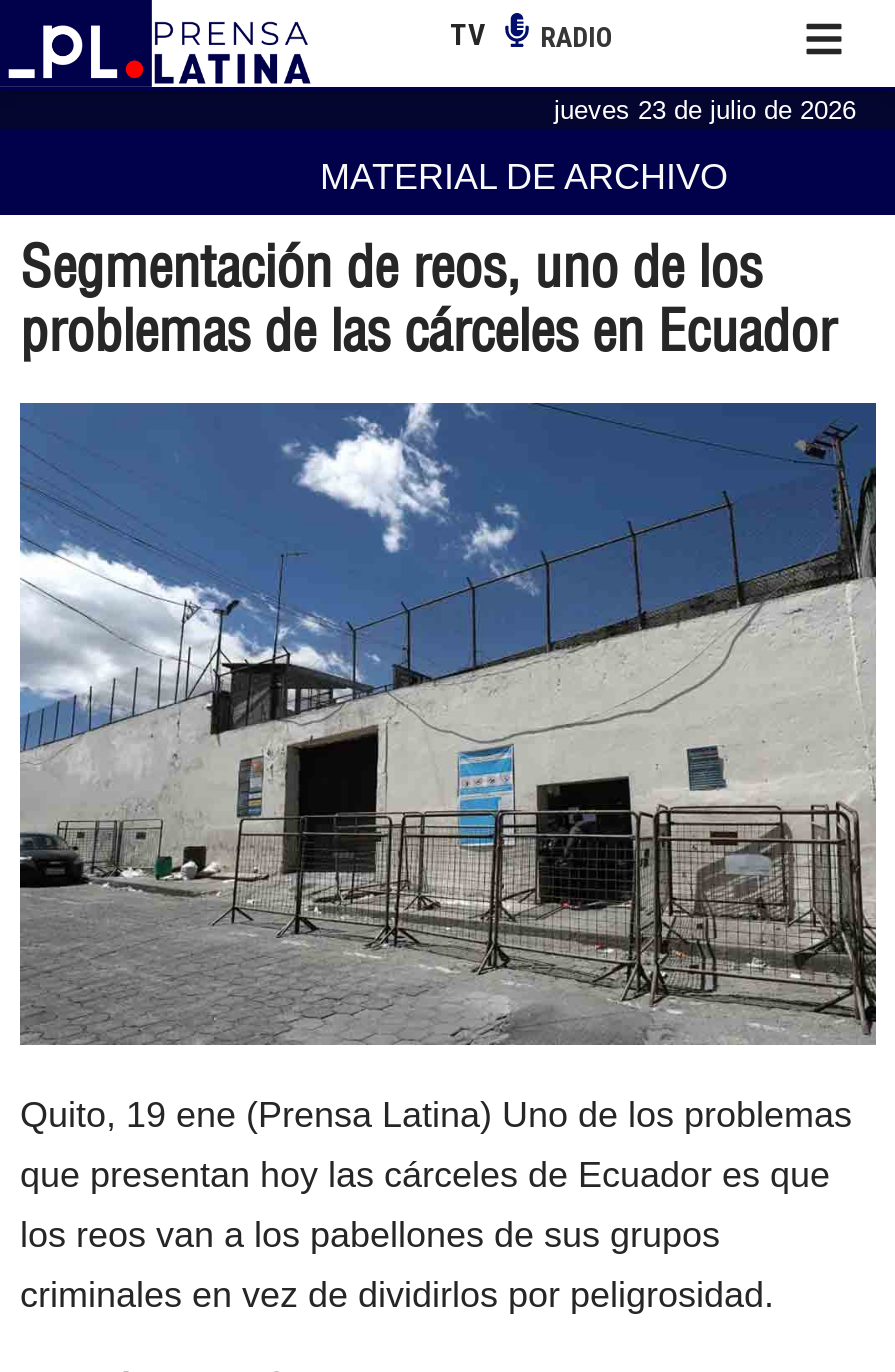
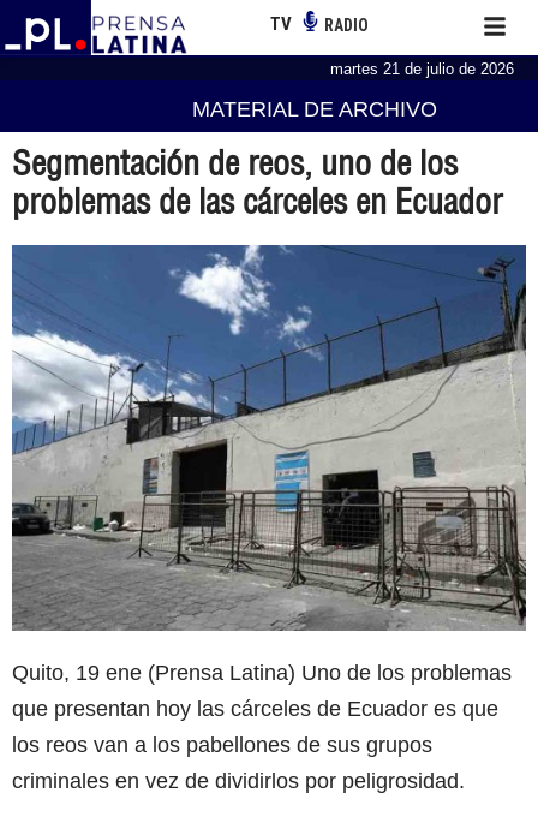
[554,94,856,124] jueves 23 de julio de 2026 -> [330,60,514,78] martes 21 de julio de 2026

